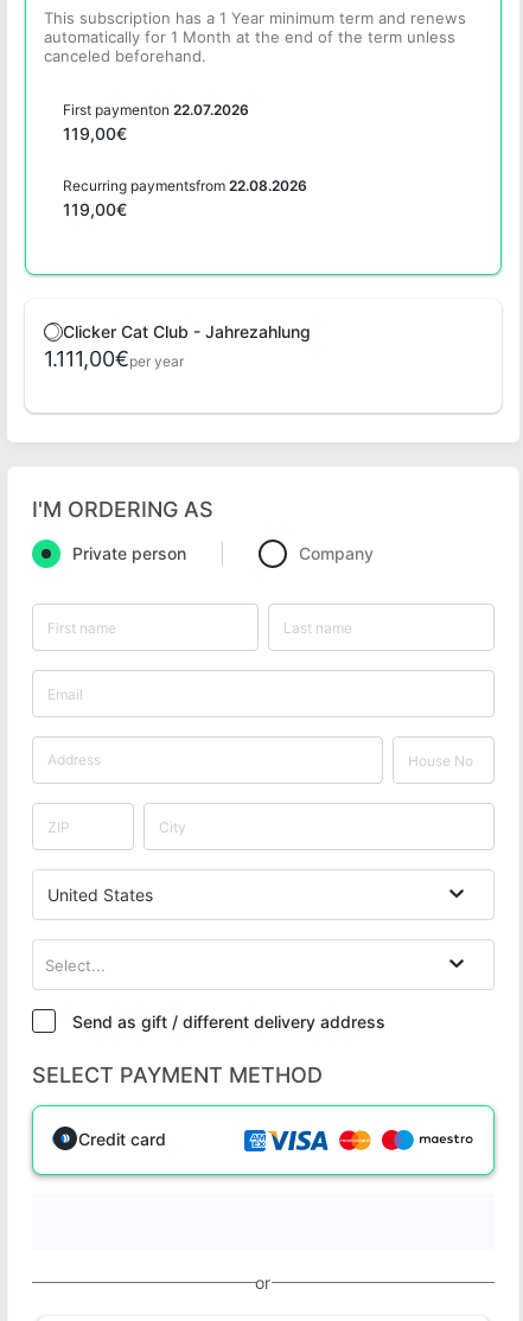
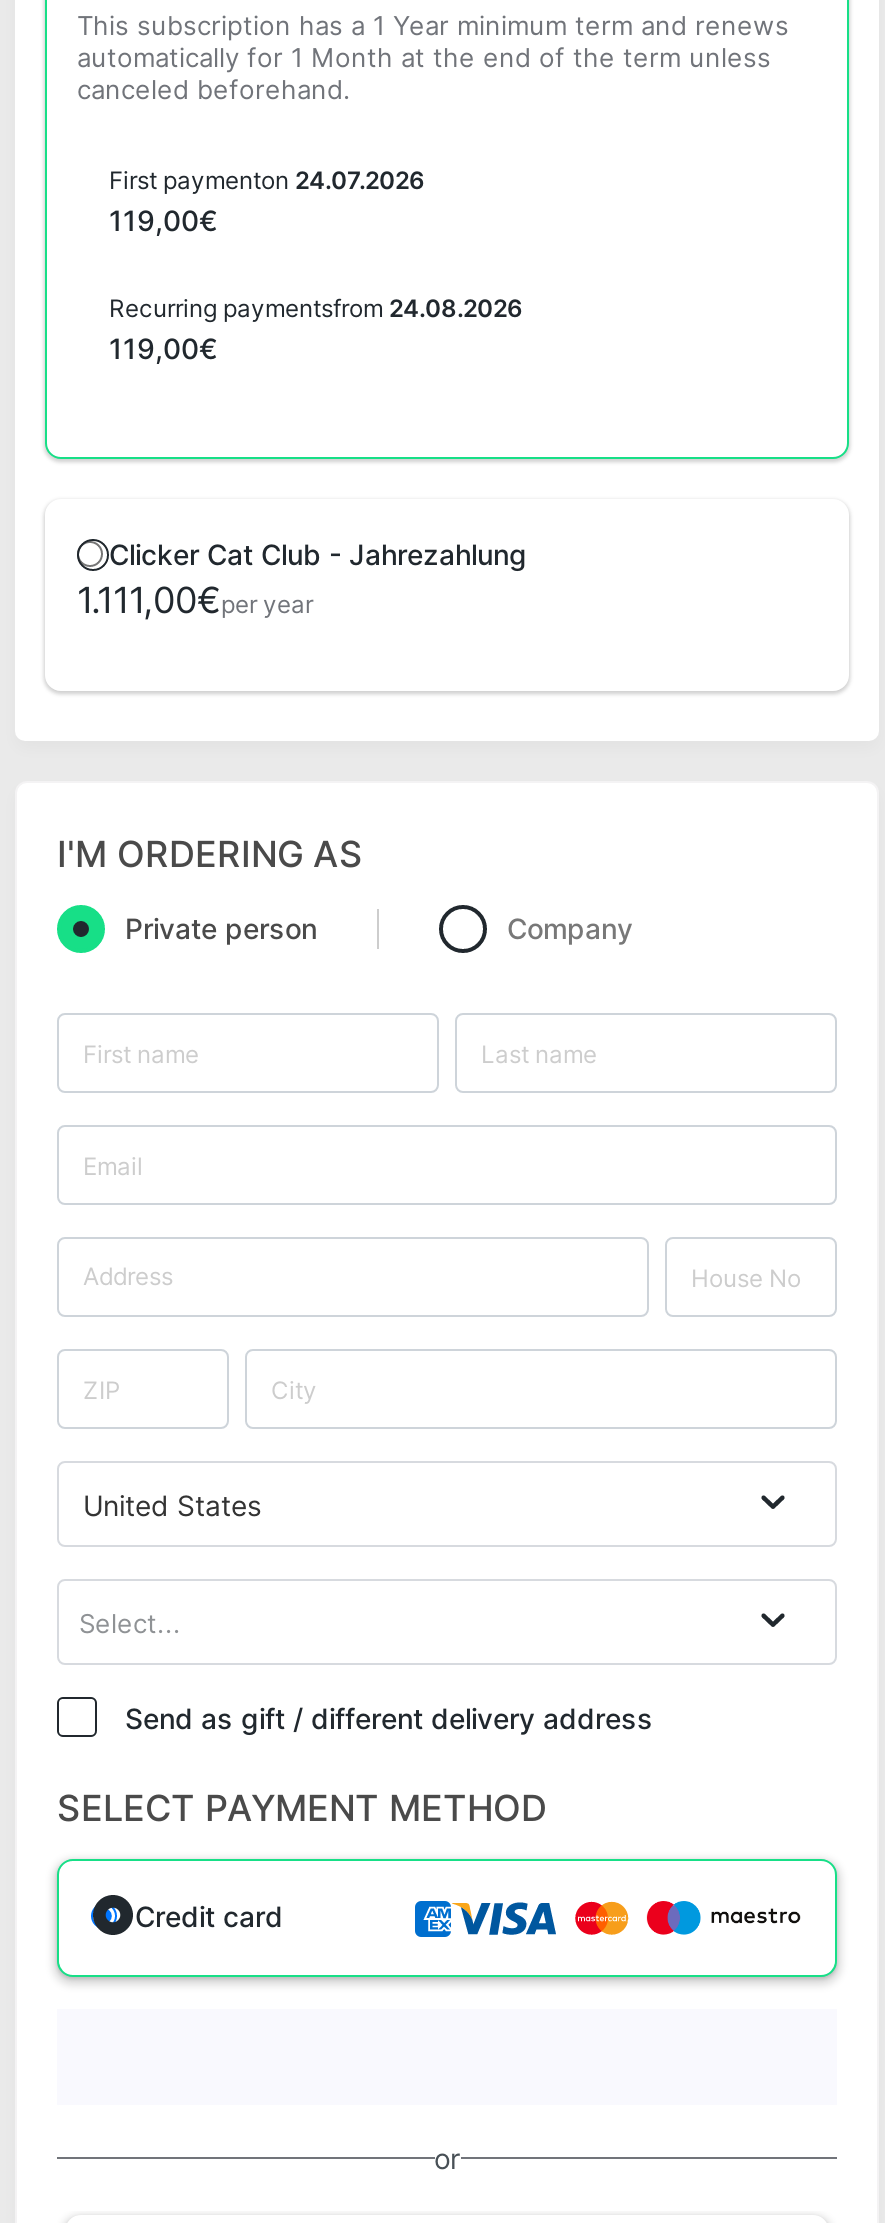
[63,101,249,119] First paymenton 22.07.2026 -> [109,165,425,195] First paymenton 24.07.2026
[63,177,307,194] Recurring paymentsfrom 22.08.2026 -> [109,293,523,323] Recurring paymentsfrom 24.08.2026

